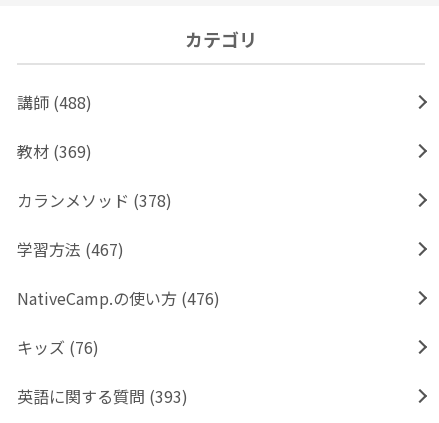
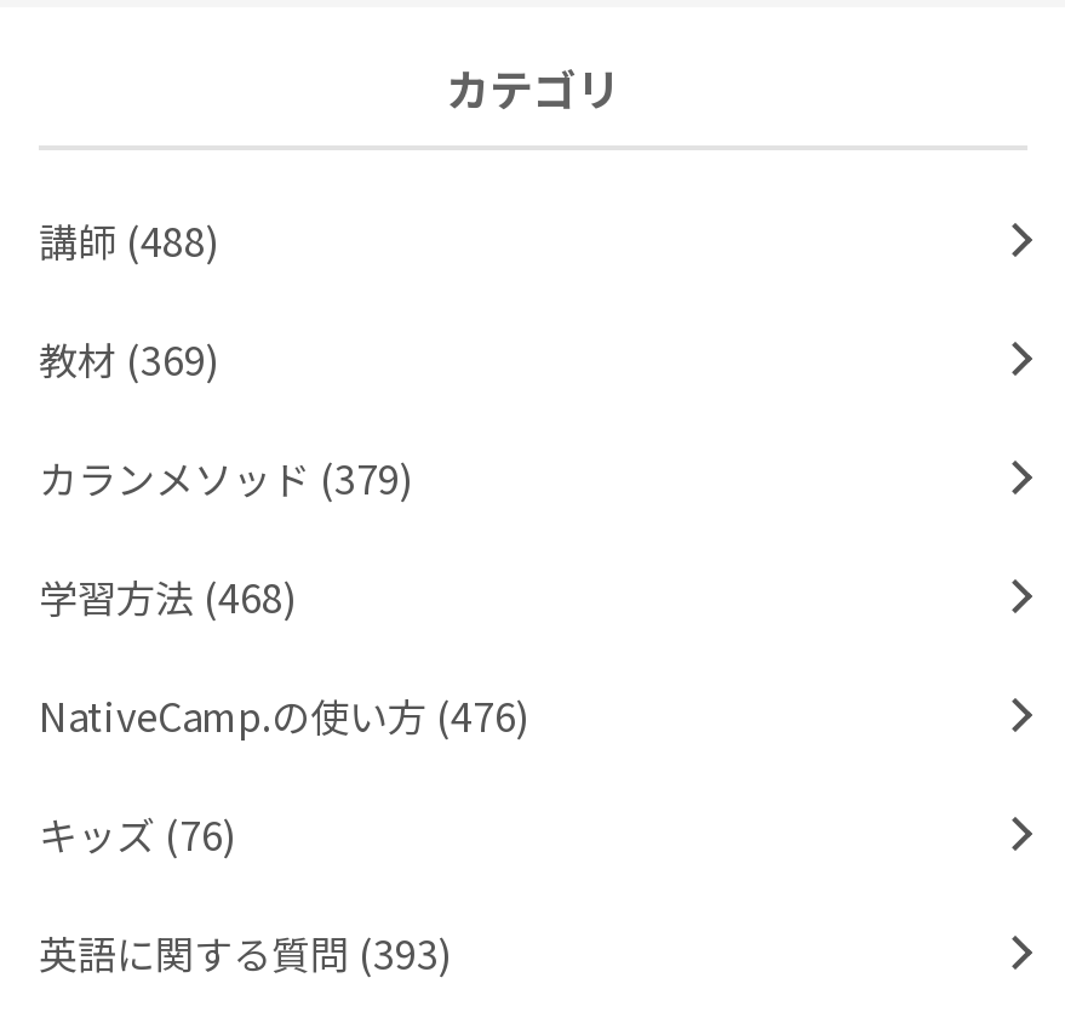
[17,188,172,212] カランメソッド (378) -> [39,449,414,507] カランメソッド (379)
[17,237,124,261] 学習方法 (467) -> [39,568,298,626] 学習方法 (468)

